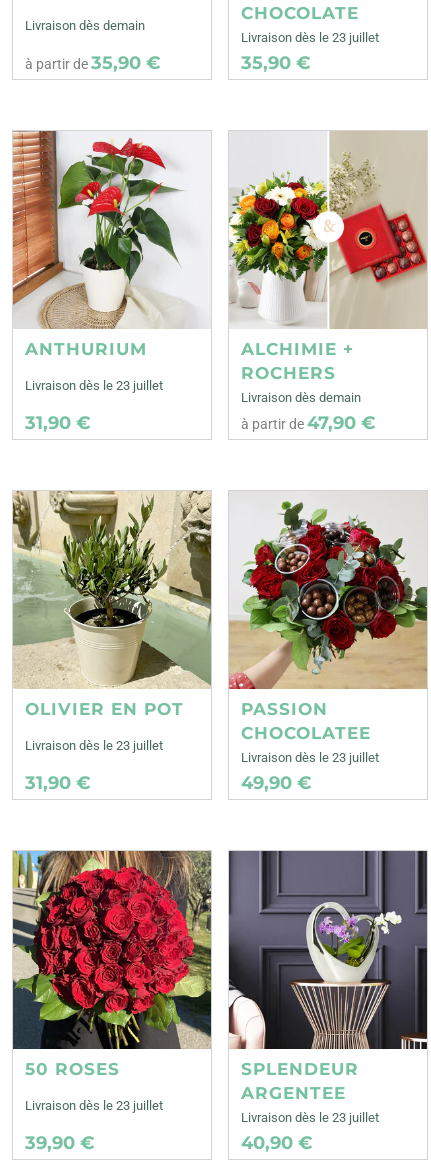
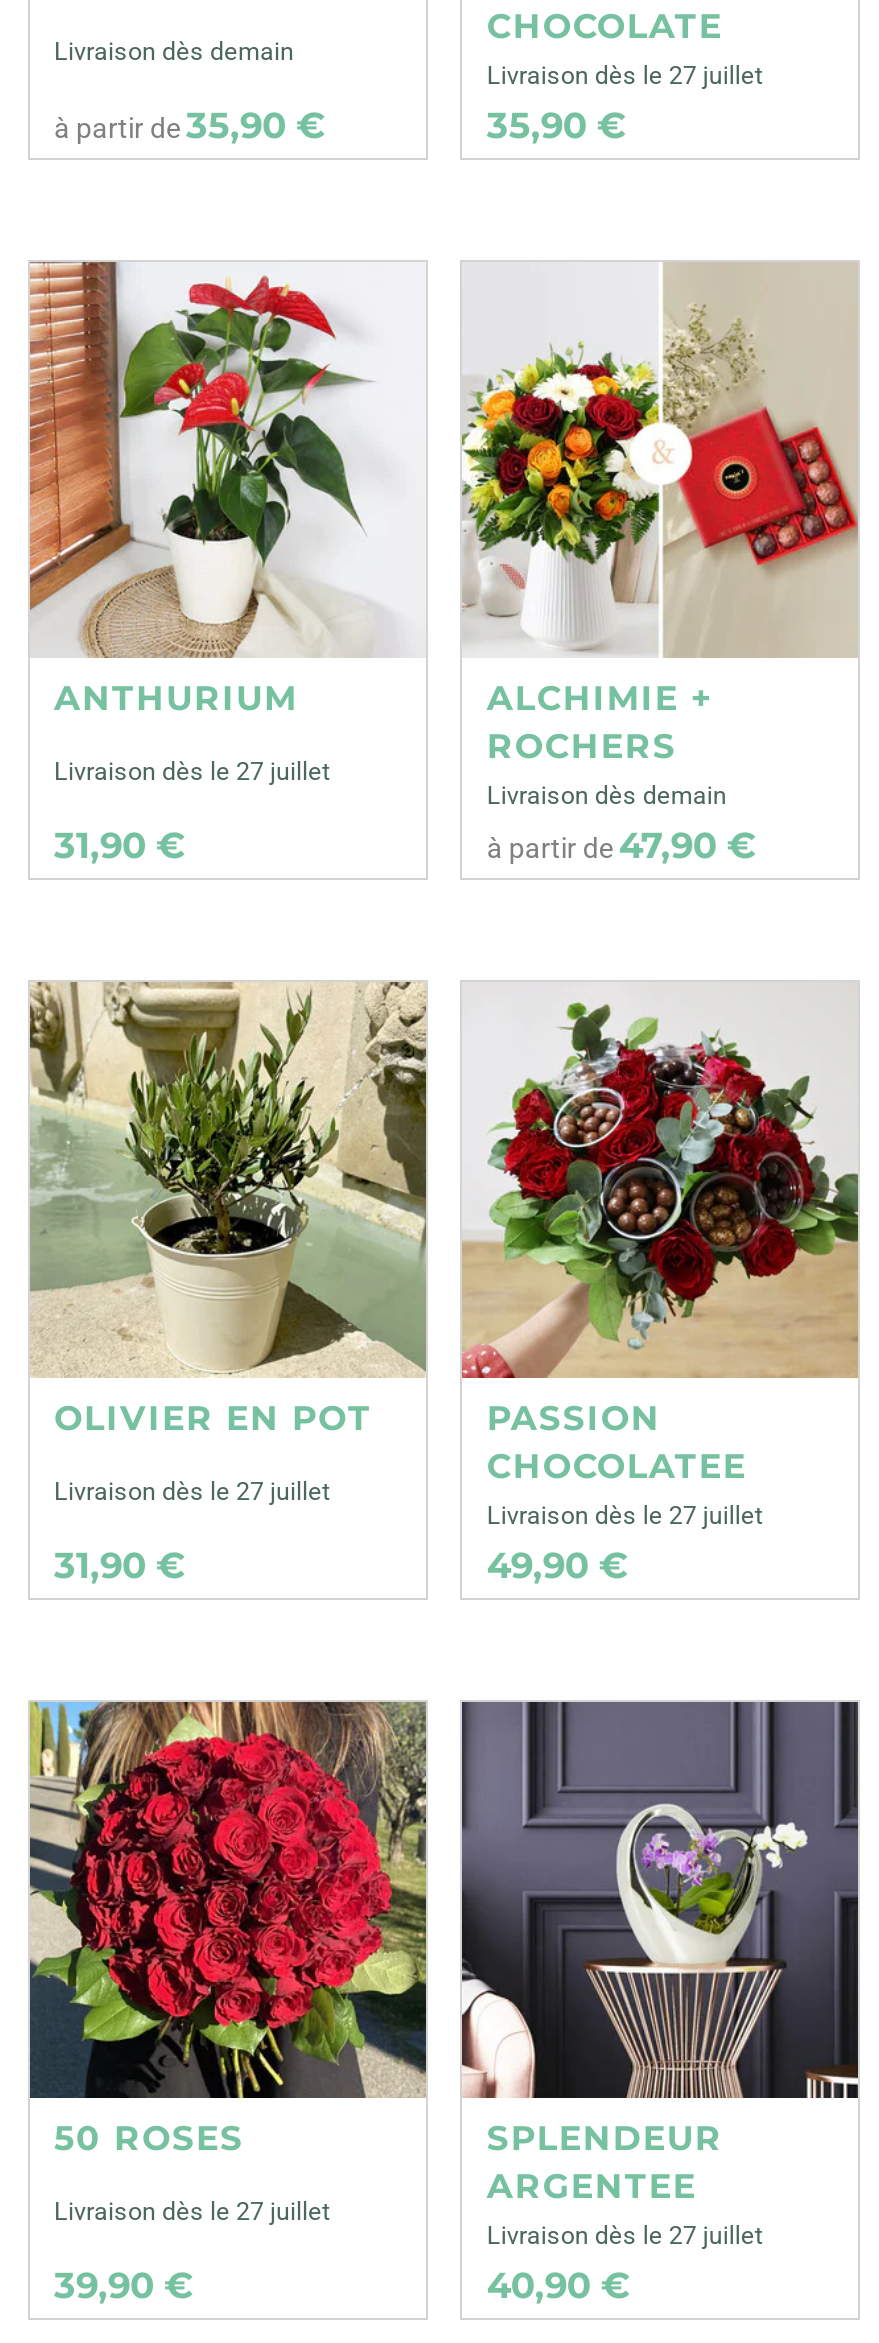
[241,30,379,45] Livraison dès le 23 juillet -> [487,60,763,90] Livraison dès le 27 juillet
[25,378,163,393] Livraison dès le 23 juillet -> [54,756,330,786] Livraison dès le 27 juillet
[25,738,163,753] Livraison dès le 23 juillet -> [54,1475,330,1505] Livraison dès le 27 juillet
[241,750,379,765] Livraison dès le 23 juillet -> [487,1499,763,1529] Livraison dès le 27 juillet
[25,1098,163,1113] Livraison dès le 23 juillet -> [54,2195,330,2225] Livraison dès le 27 juillet
[241,1110,379,1125] Livraison dès le 23 juillet -> [487,2219,763,2249] Livraison dès le 27 juillet

